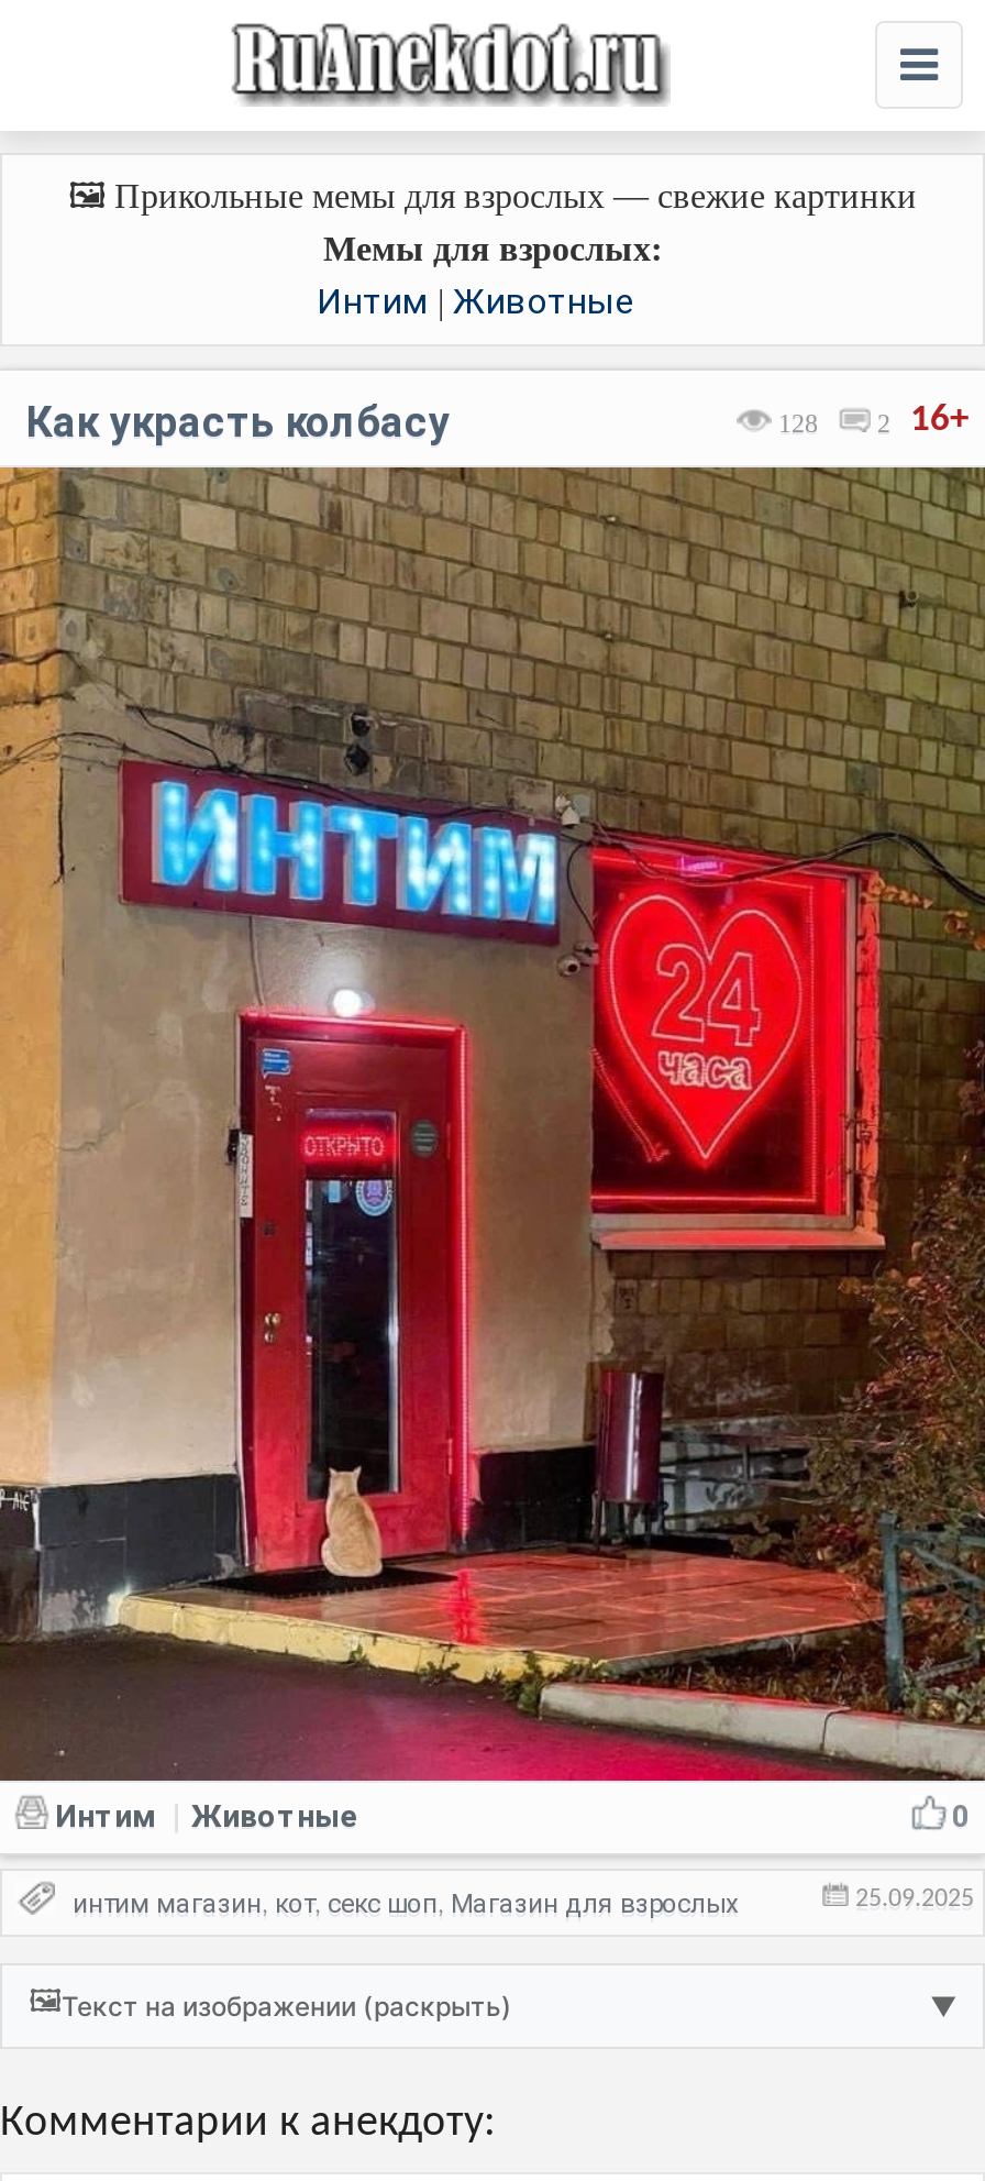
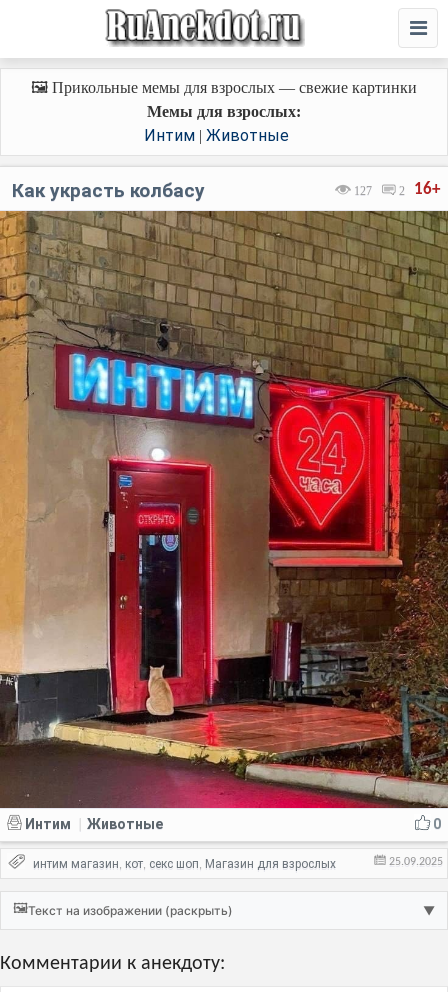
[772,401,976,439] 128 2 16+ -> [351,181,444,198] 127 2 16+

